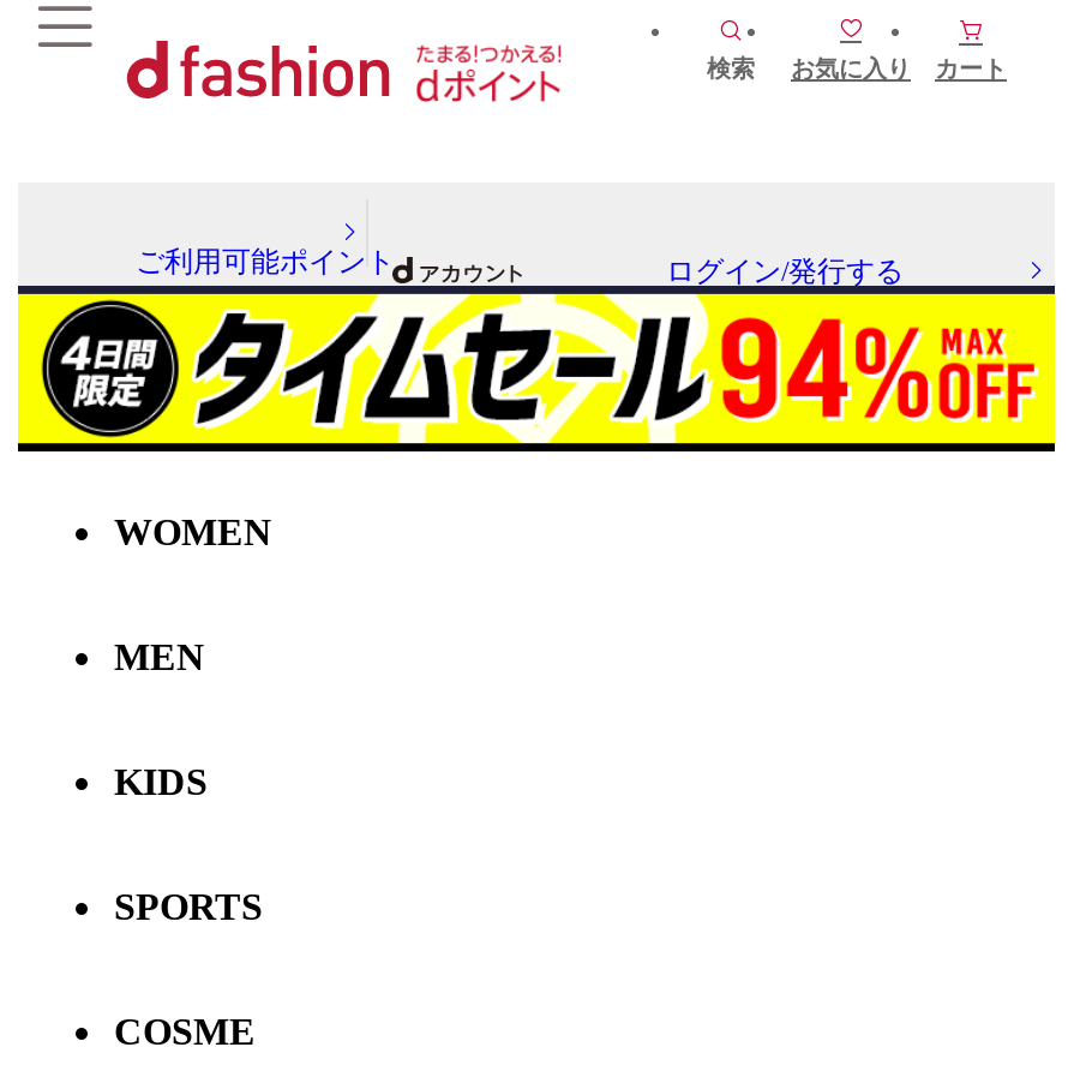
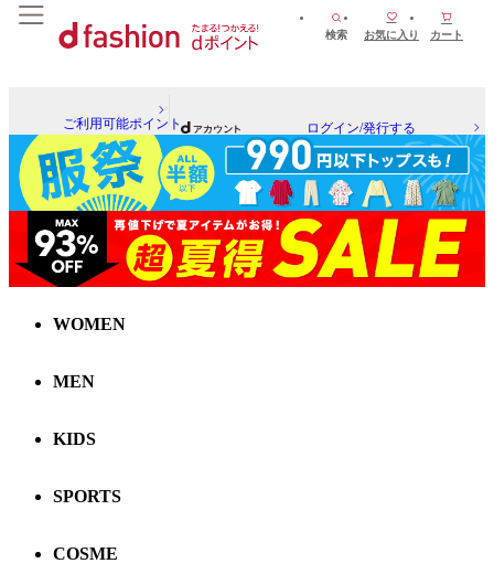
[16,283,1057,454] [image] -> [8,134,486,288] [image]

